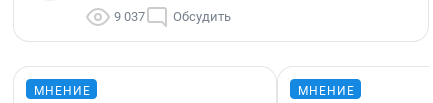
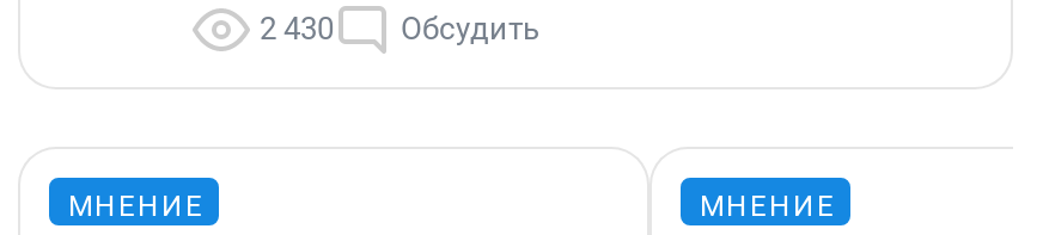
[114,9,231,24] 9 037 Обсудить -> [260,11,539,47] 2 430 Обсудить

